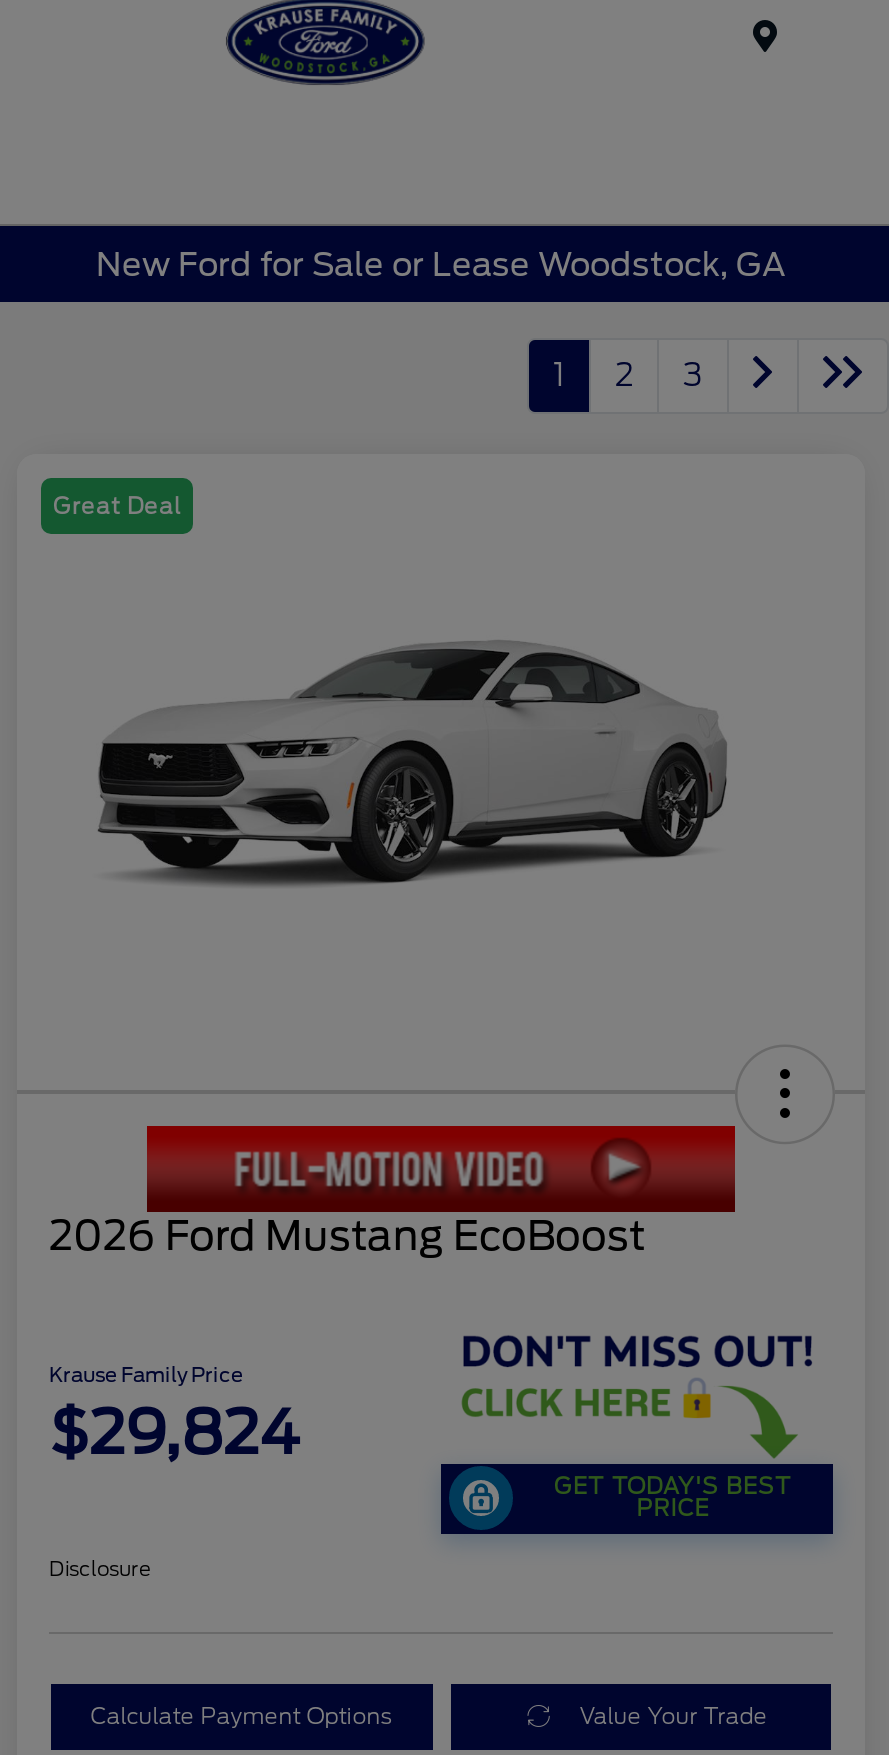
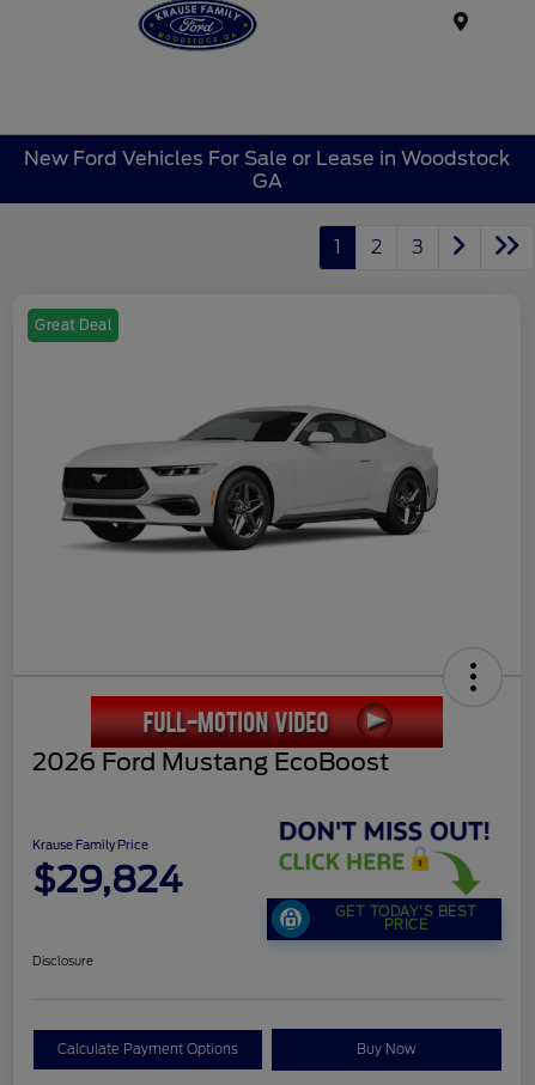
[96,245,786,283] New Ford for Sale or Lease Woodstock, GA -> [24,147,510,192] New Ford Vehicles For Sale or Lease in Woodstock | GA
[579,1701,767,1729] Value Your Trade -> [356,1040,416,1057] Buy Now

